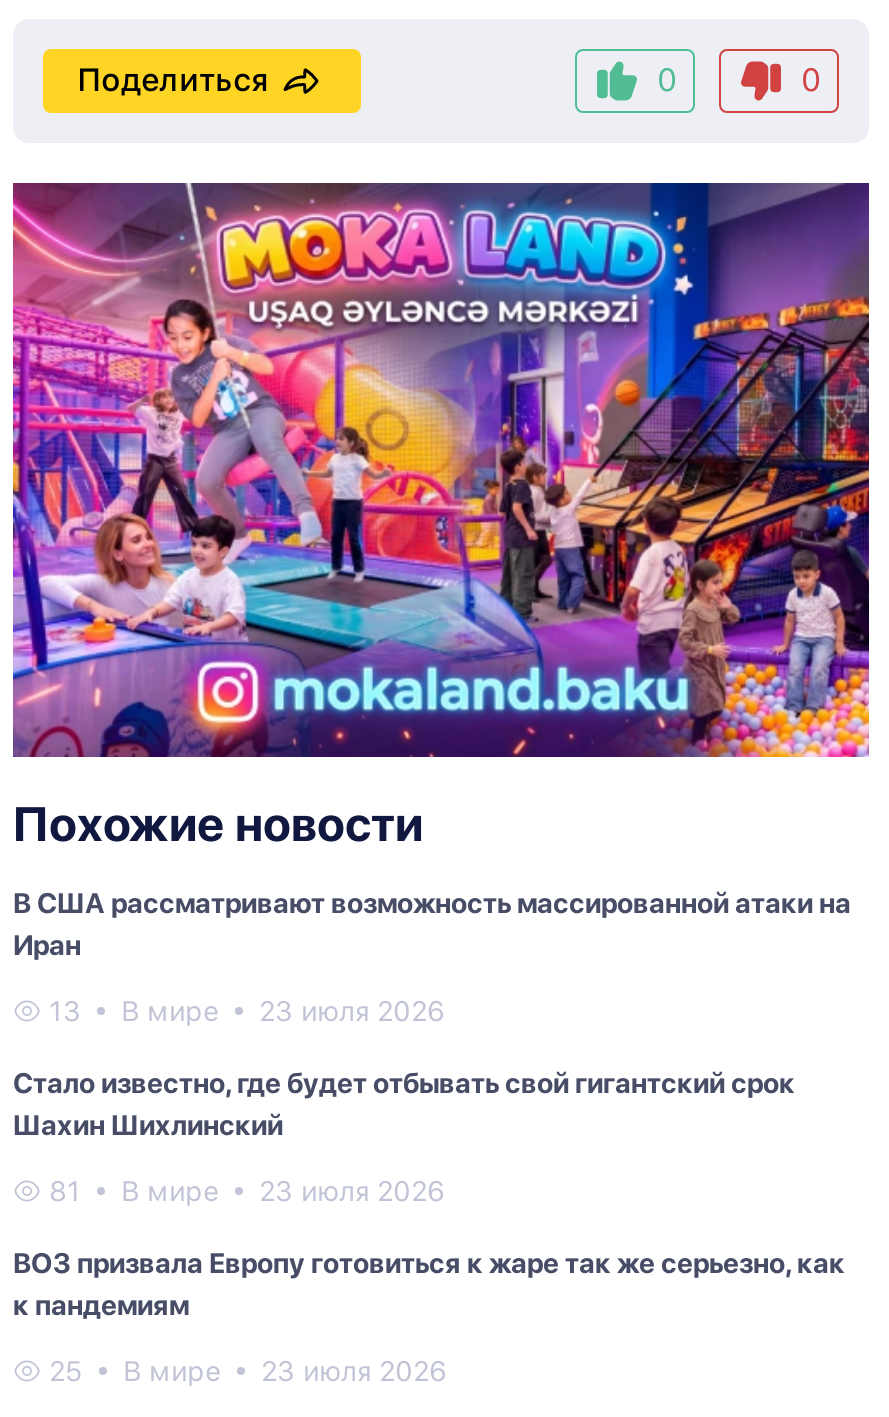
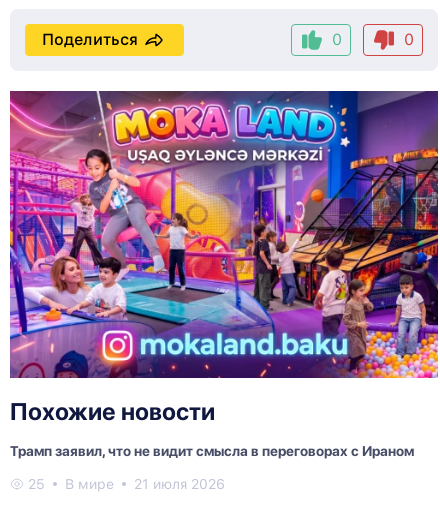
[13,887,851,1321] В США рассматривают возможность массированной атаки на | Иран | 13 | В мире | 23 июля 2026 | Стало известно, где будет отбывать свой гигантский срок | Шахин Шихлинский | 81 | В мире | 23 июля 2026 | ВОЗ призвала Европу готовиться к жаре так же серьезно, как | к пандемиям -> [10,443,414,459] Трамп заявил, что не видит смысла в переговорах с Ираном
[41,1355,447,1387] 25 В мире 23 июля 2026 -> [24,476,225,492] 25 В мире 21 июля 2026

